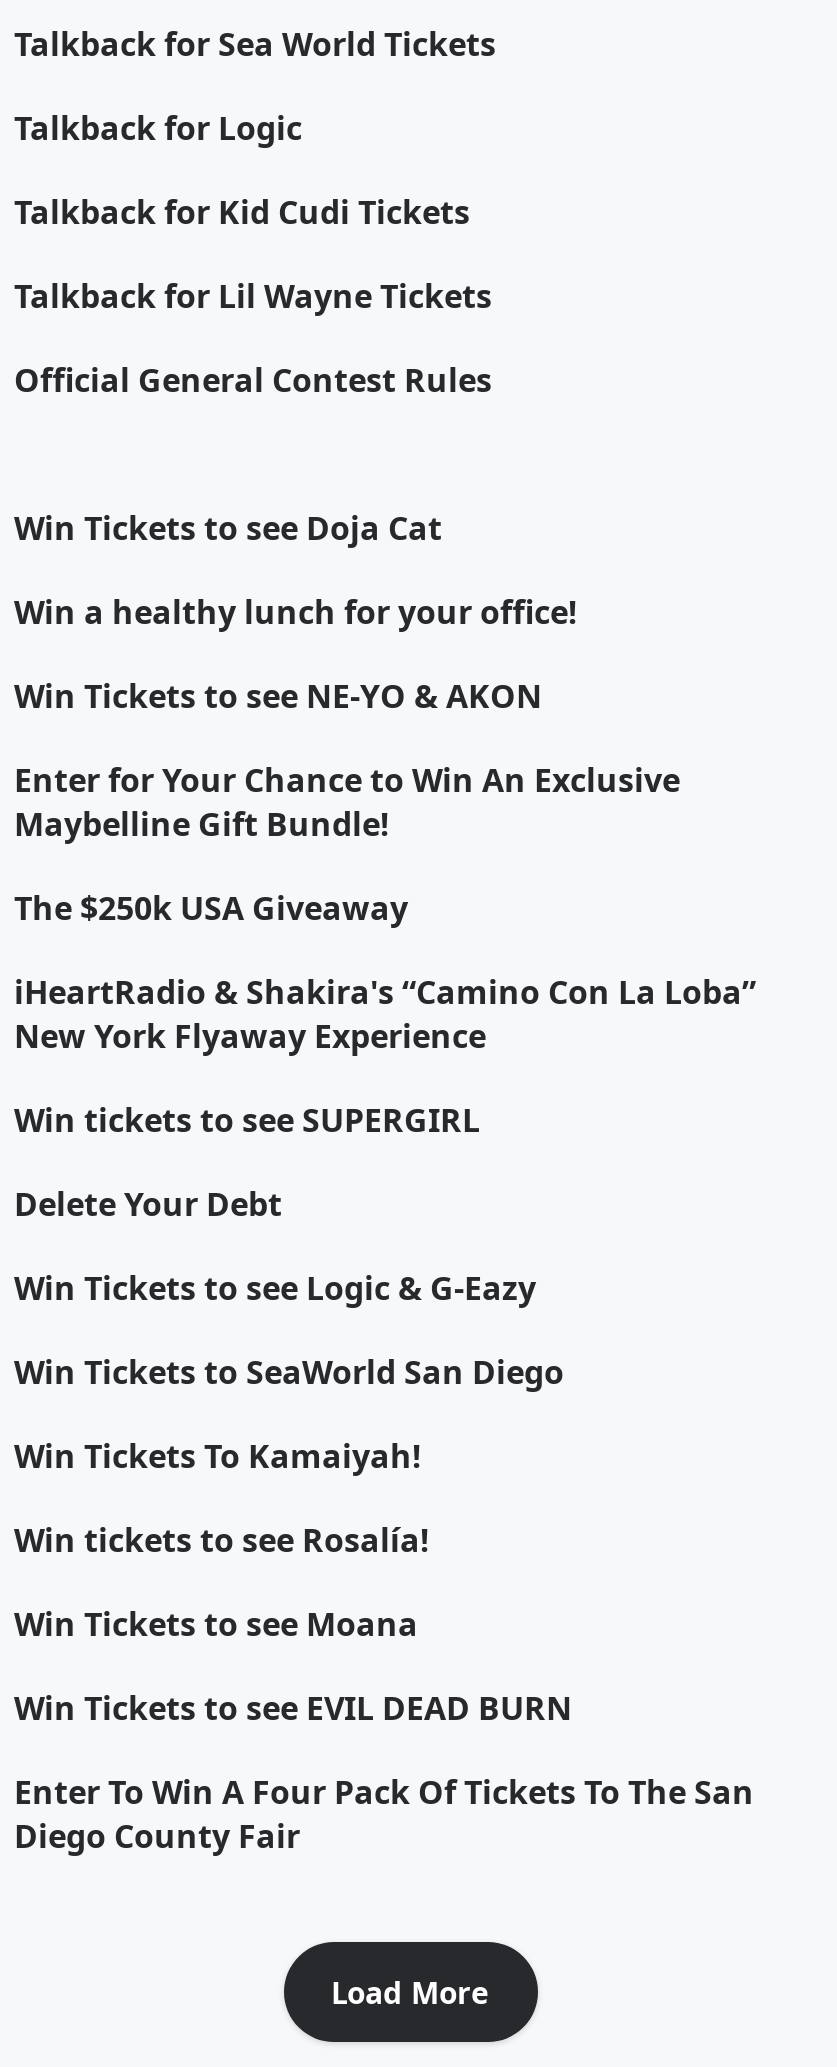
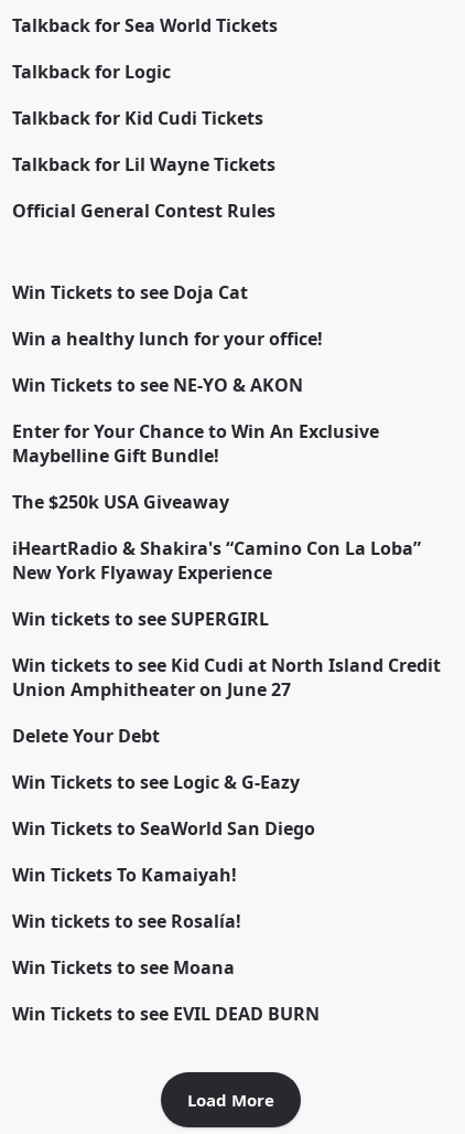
none -> [12,653,441,702] Win tickets to see Kid Cudi at North Island Credit | Union Amphitheater on June 27
moved [14,1182,572,1730] -> [12,724,320,1026]: Delete Your Debt | Win Tickets to see Logic & G-Eazy | Win Tickets to SeaWorld San Diego | Win Tickets To Kamaiyah! | Win tickets to see Rosalía! | Win Tickets to see Moana | Win Tickets to see EVIL DEAD BURN
[14,1770,754,1858] Enter To Win A Four Pack Of Tickets To The San | Diego County Fair -> none

